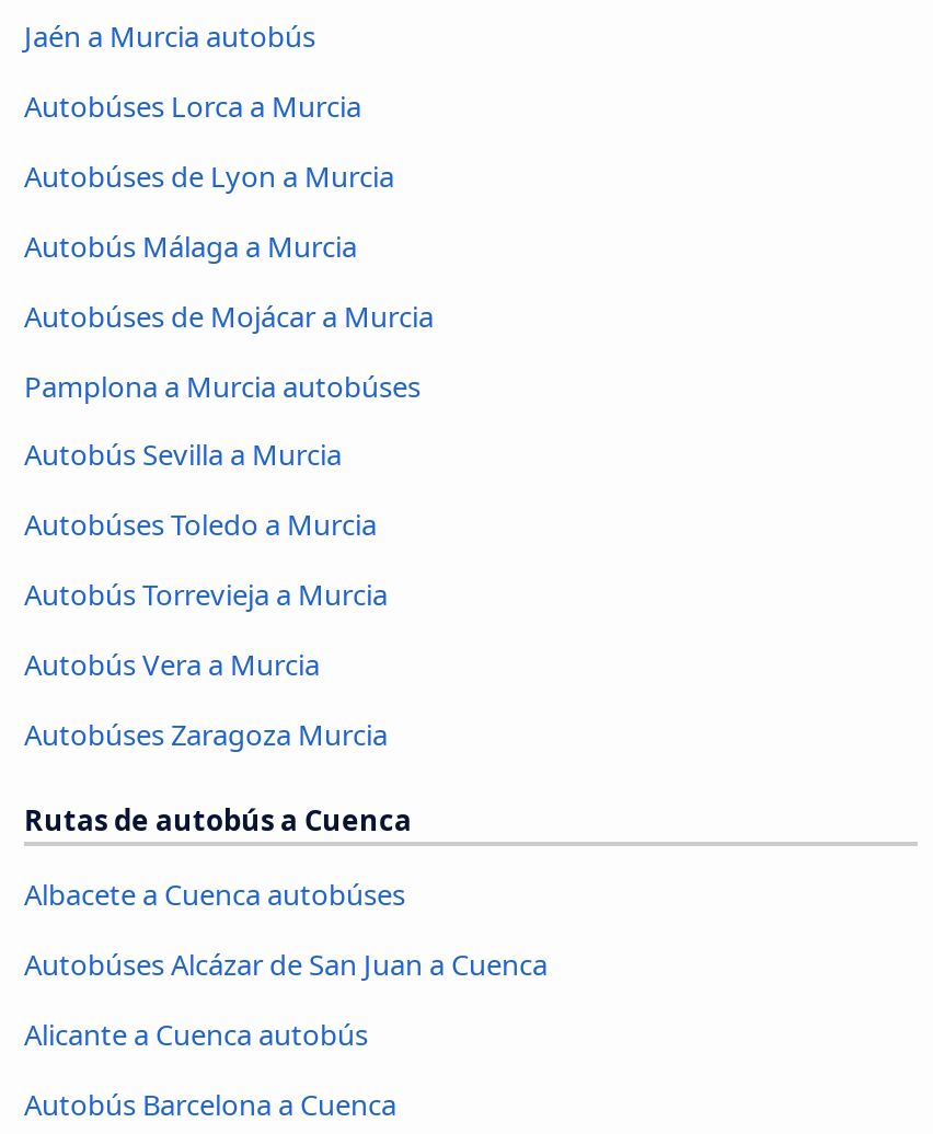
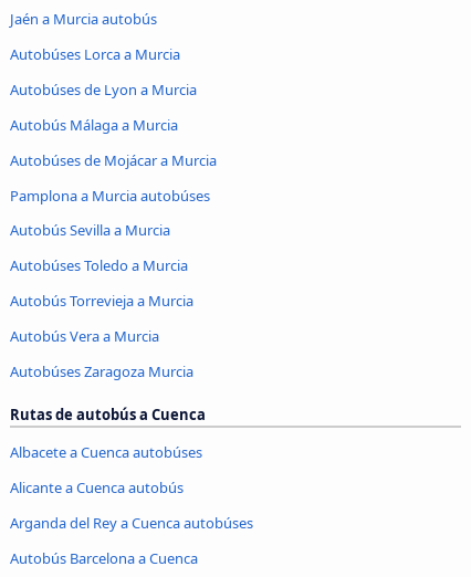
[24,945,548,984] Autobúses Alcázar de San Juan a Cuenca -> none
moved [24,1015,368,1055] -> [10,478,184,498]: Alicante a Cuenca autobús
none -> [10,513,253,533] Arganda del Rey a Cuenca autobúses

